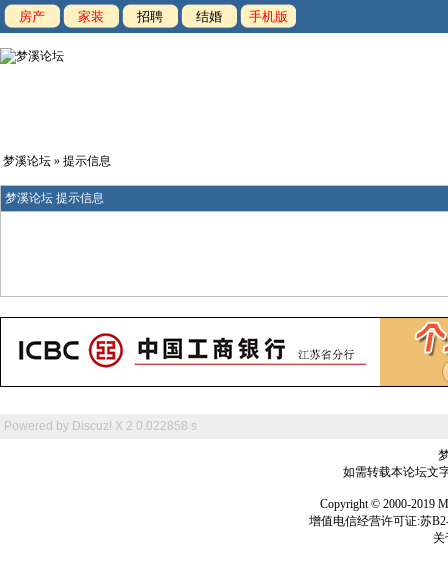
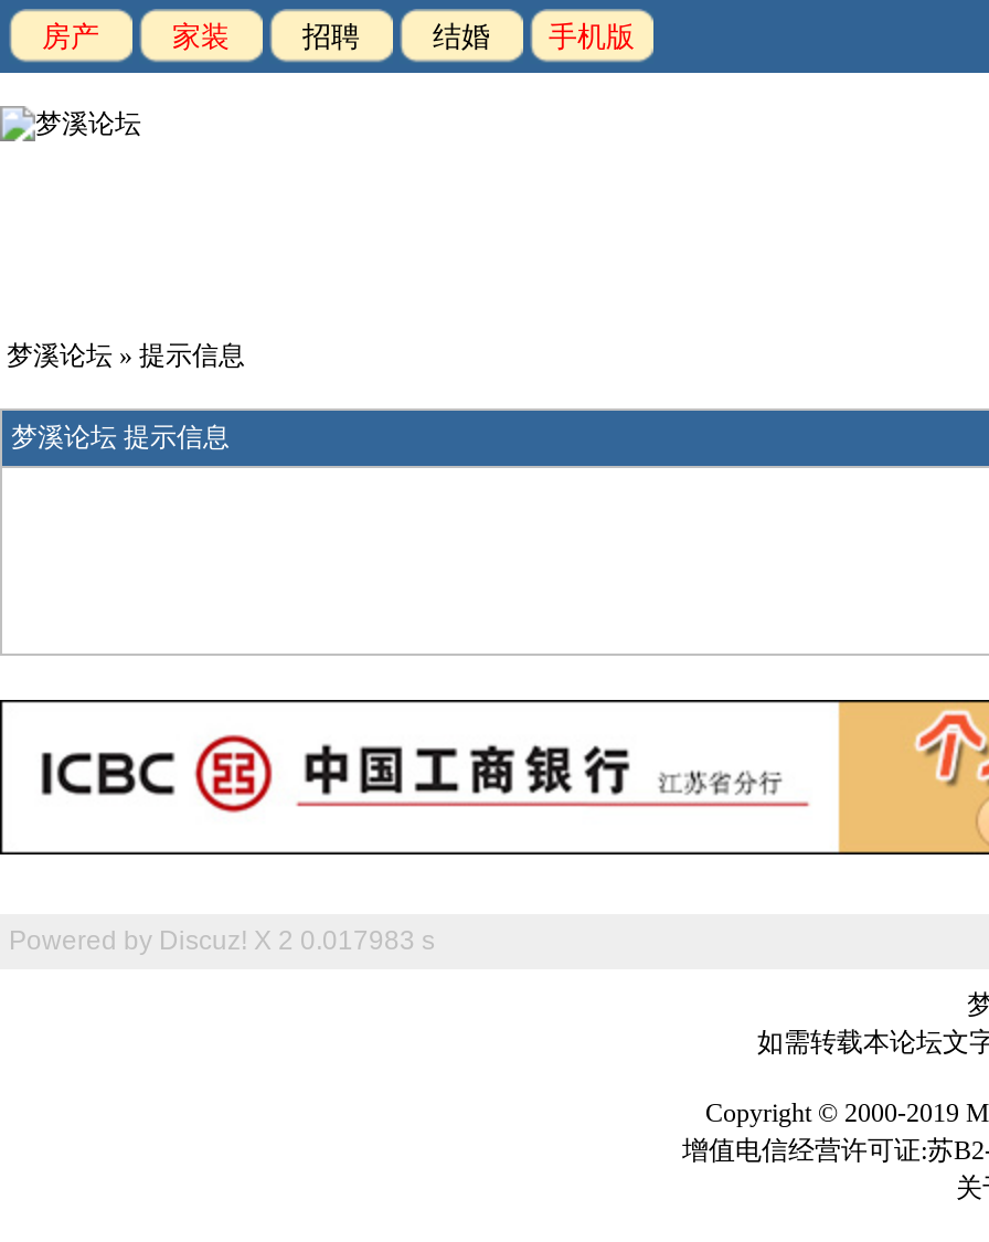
[4,419,197,433] Powered by Discuz! X 2 0.022858 s -> [9,925,435,956] Powered by Discuz! X 2 0.017983 s

